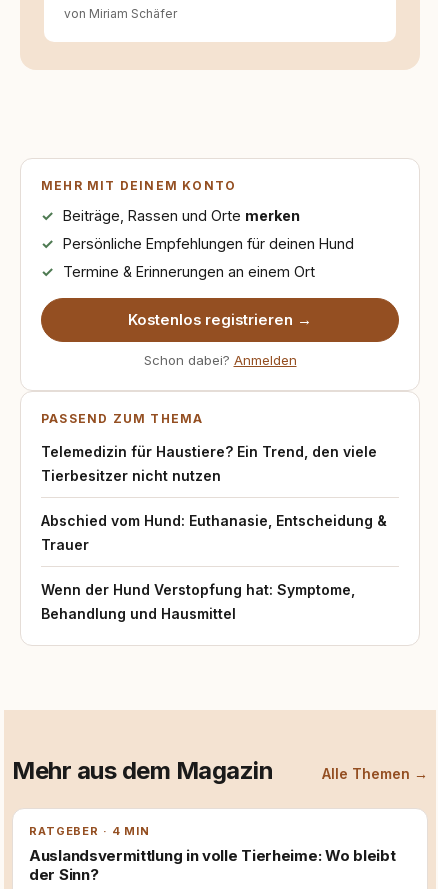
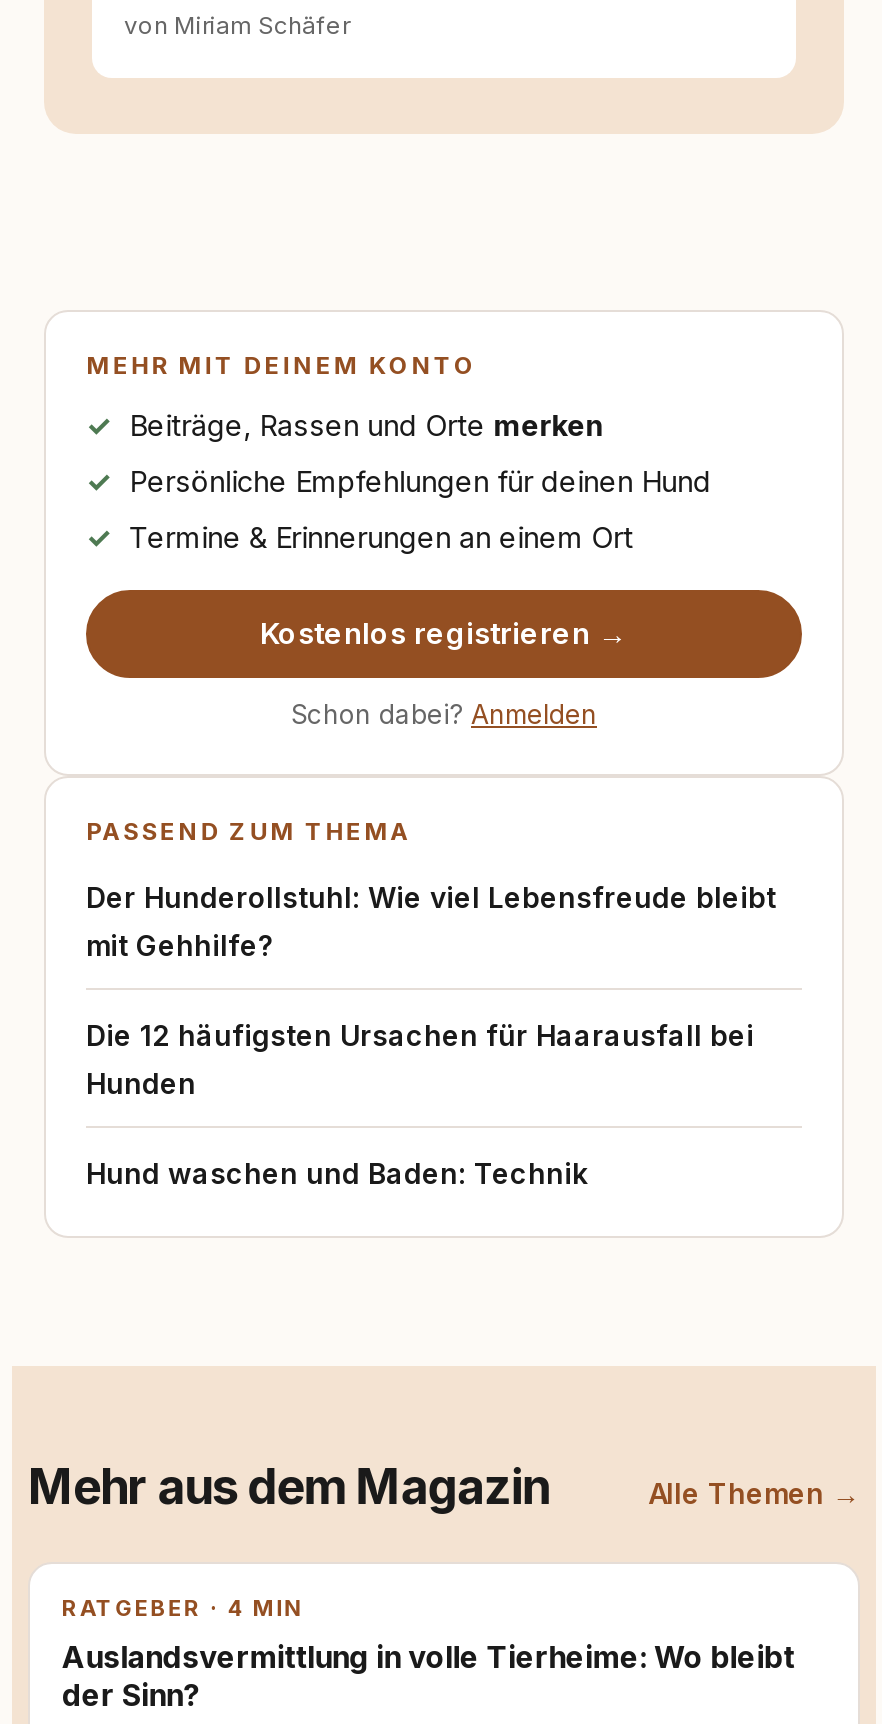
[41,443,377,484] Telemedizin für Haustiere? Ein Trend, den viele | Tierbesitzer nicht nutzen -> [86,880,776,962] Der Hunderollstuhl: Wie viel Lebensfreude bleibt | mit Gehhilfe?
[41,512,387,553] Abschied vom Hund: Euthanasie, Entscheidung & | Trauer -> [86,1018,754,1100] Die 12 häufigsten Ursachen für Haarausfall bei | Hunden
[41,581,355,622] Wenn der Hund Verstopfung hat: Symptome, | Behandlung und Hausmittel -> [86,1156,588,1190] Hund waschen und Baden: Technik

